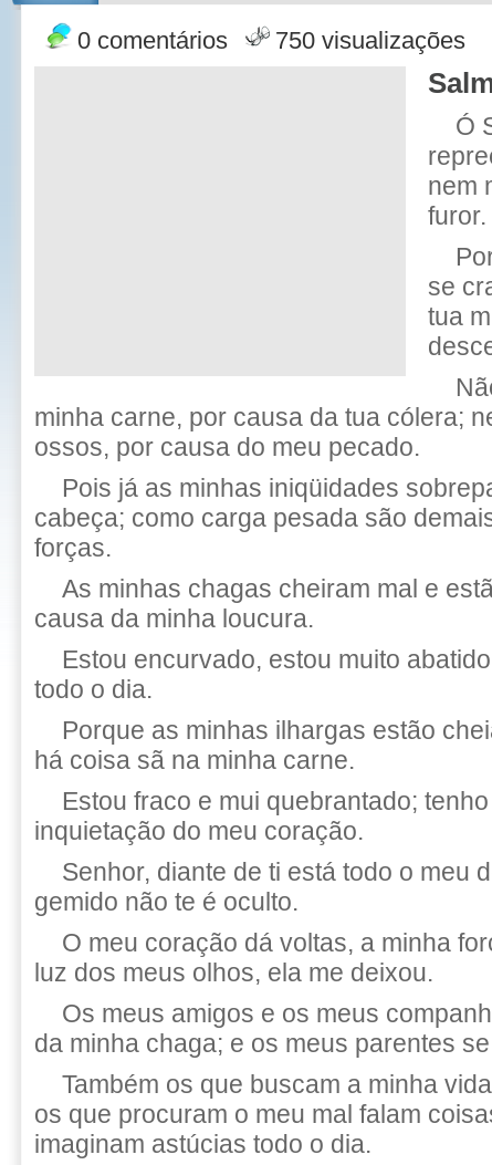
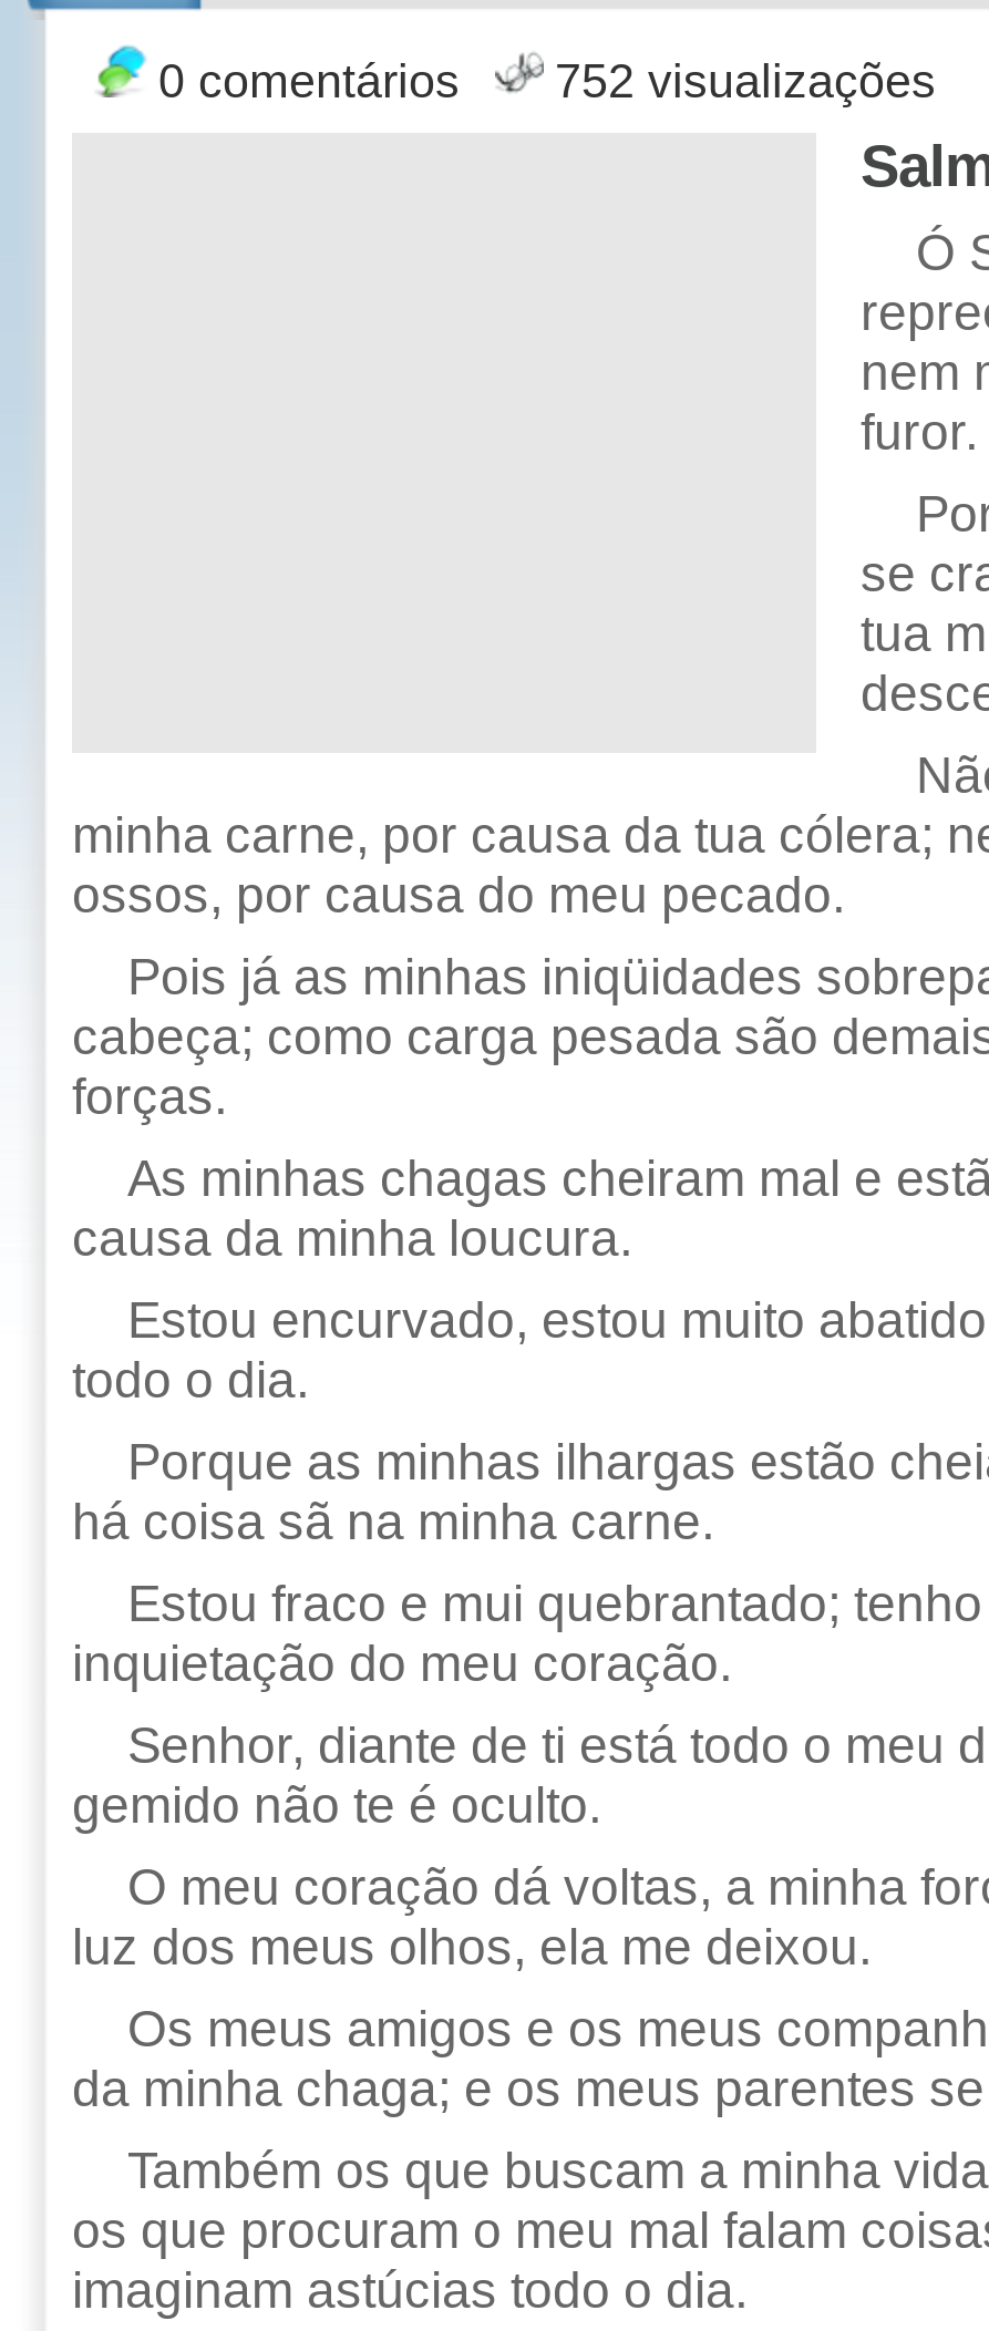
[275,28,465,54] 750 visualizações -> [555,55,936,109] 752 visualizações

